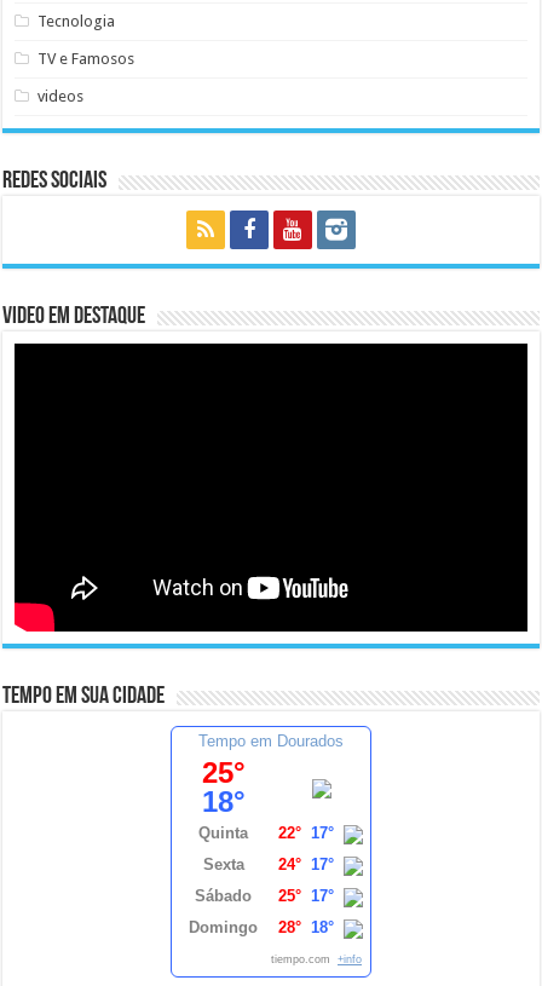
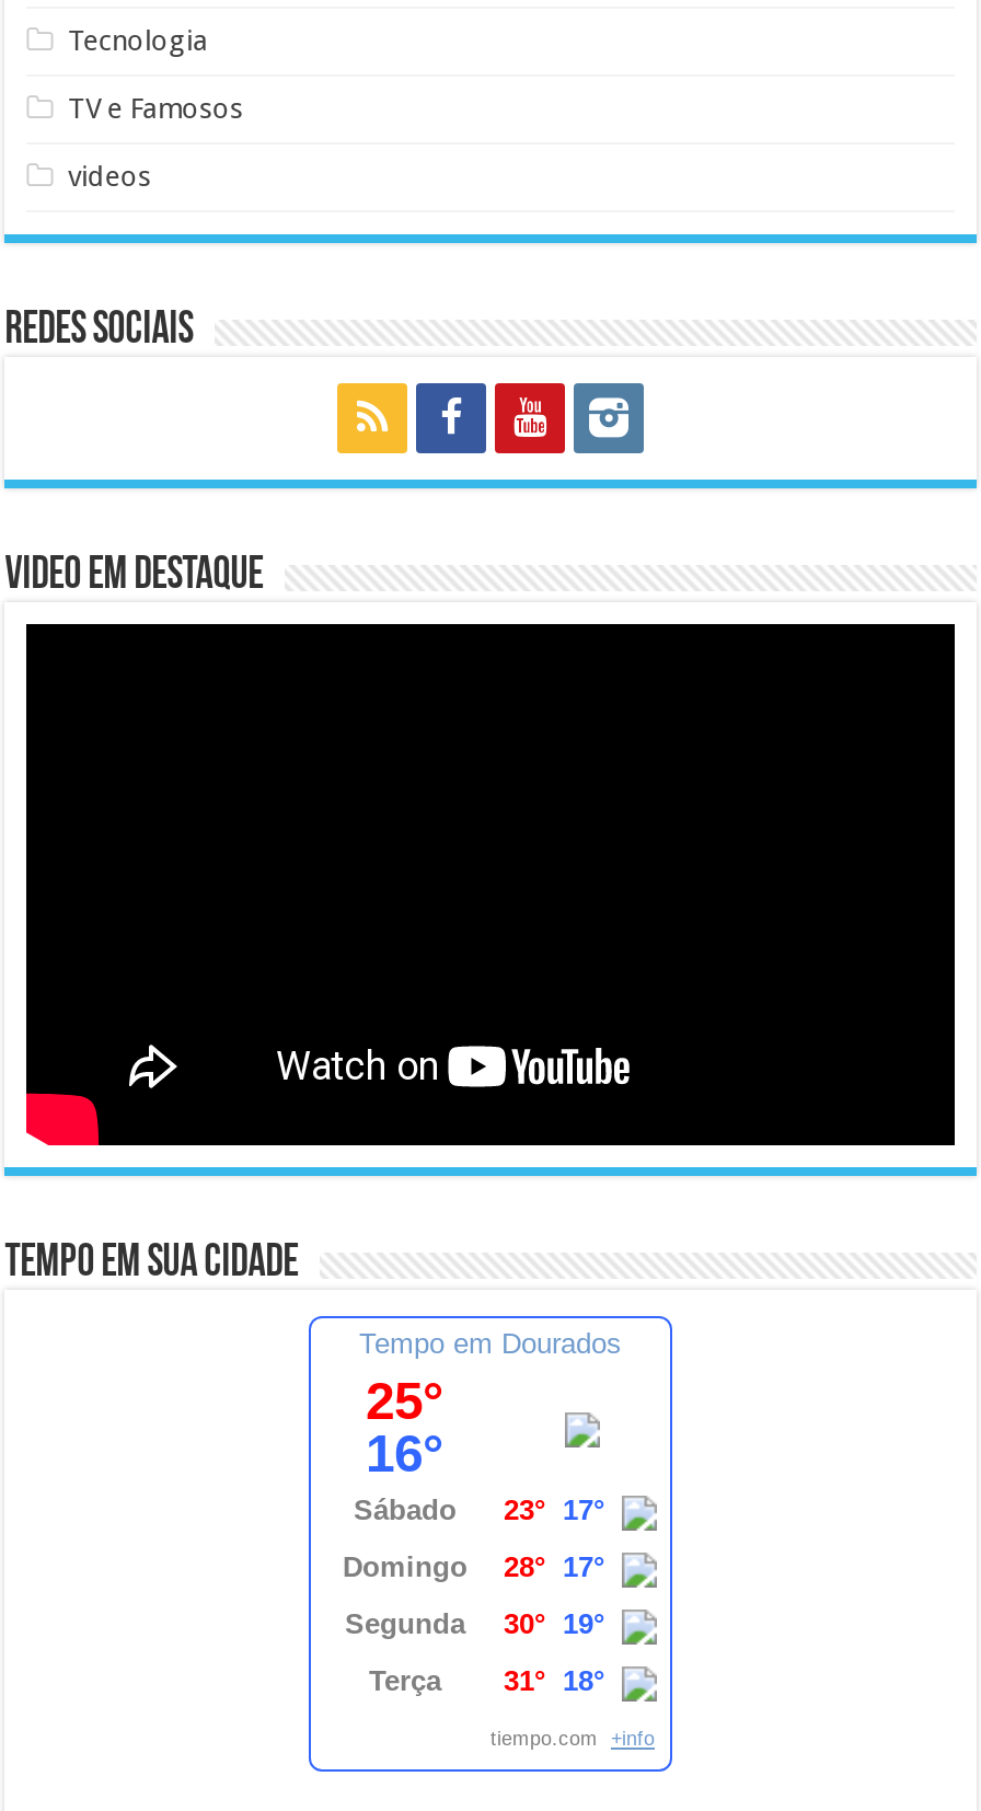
[199,785,334,874] 18° | Quinta | 22° 17° | Sexta | 24° 17° -> [366,1424,445,1483] 16°
moved [189,887,258,937] -> [343,1494,468,1583]: Sábado | Domingo
[195,887,334,905] Sábado 25° 17° -> [354,1494,604,1527] Sábado 23° 17°
[278,918,334,937] 28° 18° -> [345,1551,604,1697] 28° 17° | Segunda | 30° 19° | Terça | 31° 18°

